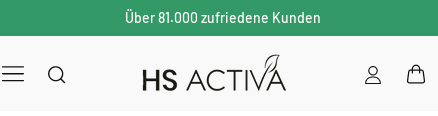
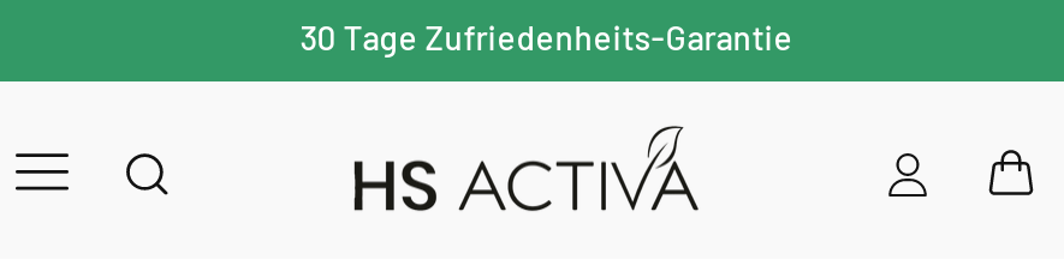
[125,9,321,26] Über 81.000 zufriedene Kunden -> [300,17,793,58] 30 Tage Zufriedenheits-Garantie

